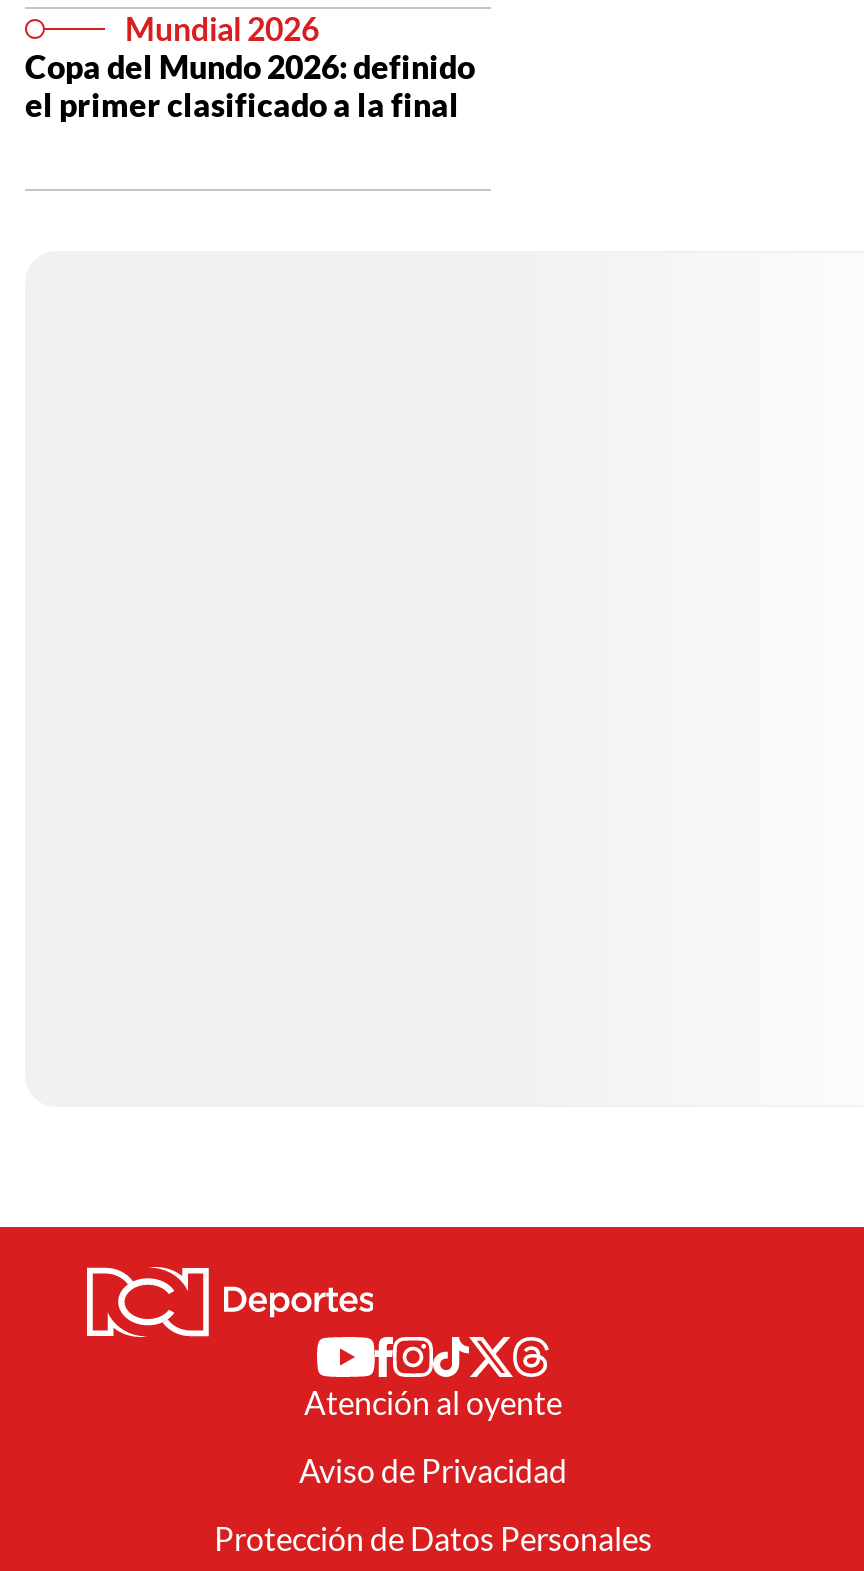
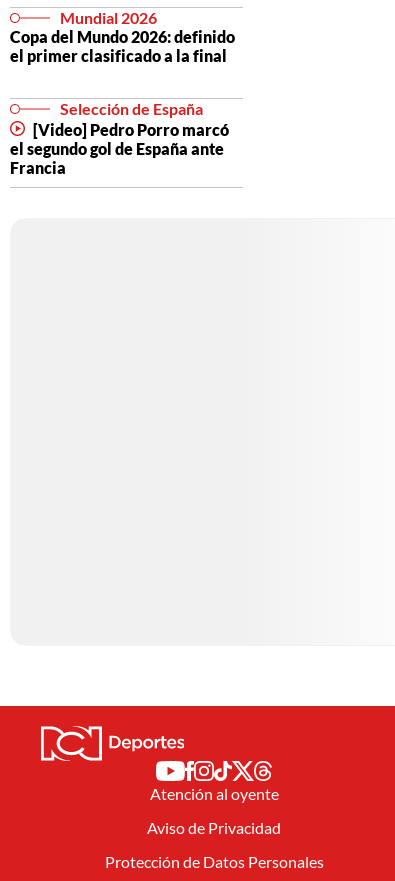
none -> [10,99,229,177] Selección de España | [Video] Pedro Porro marcó | el segundo gol de España ante | Francia

